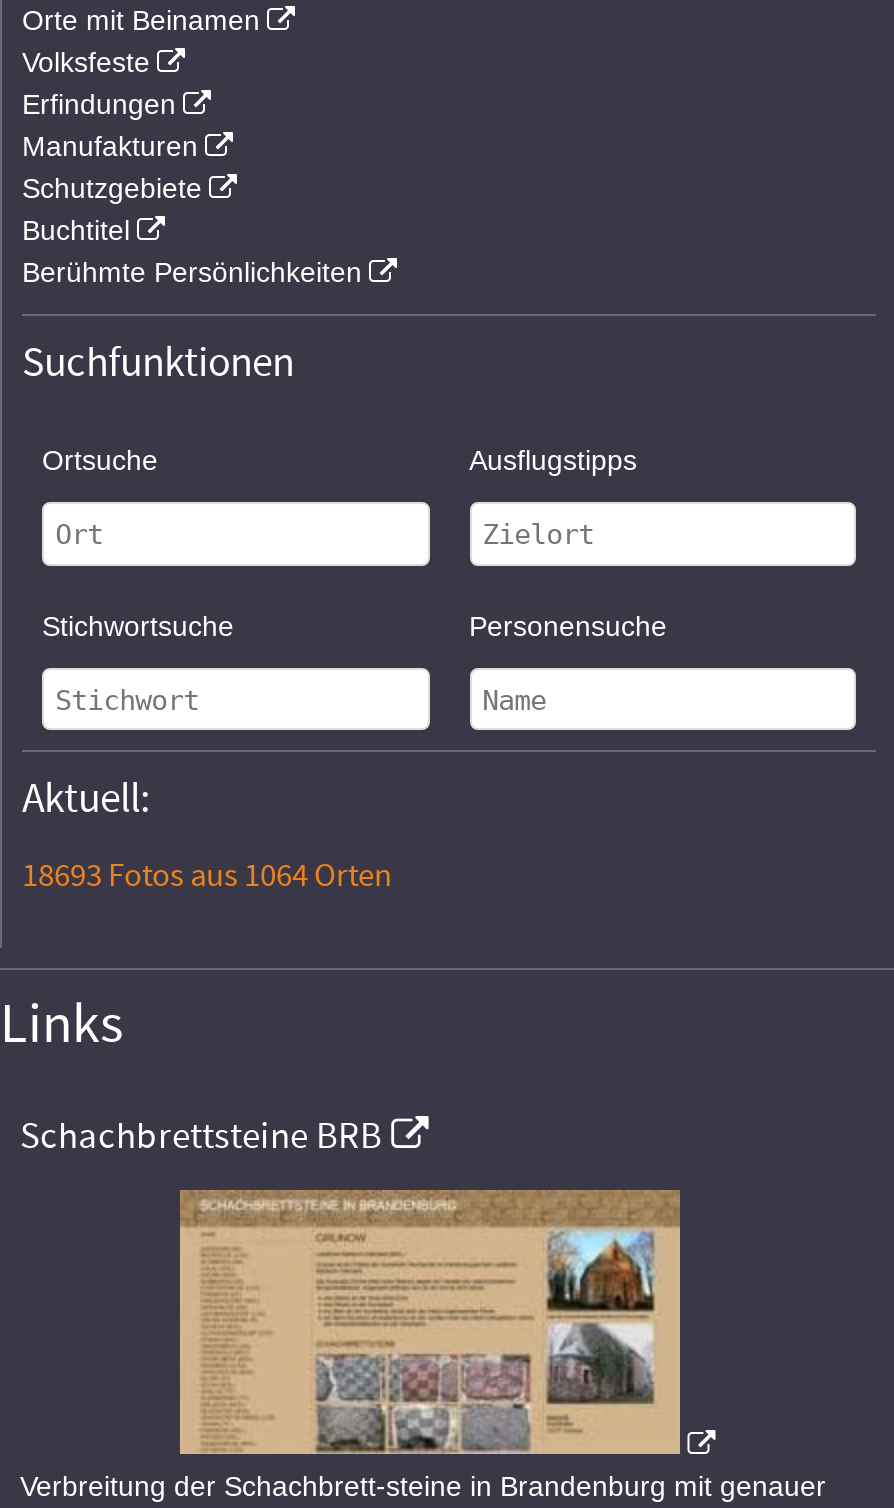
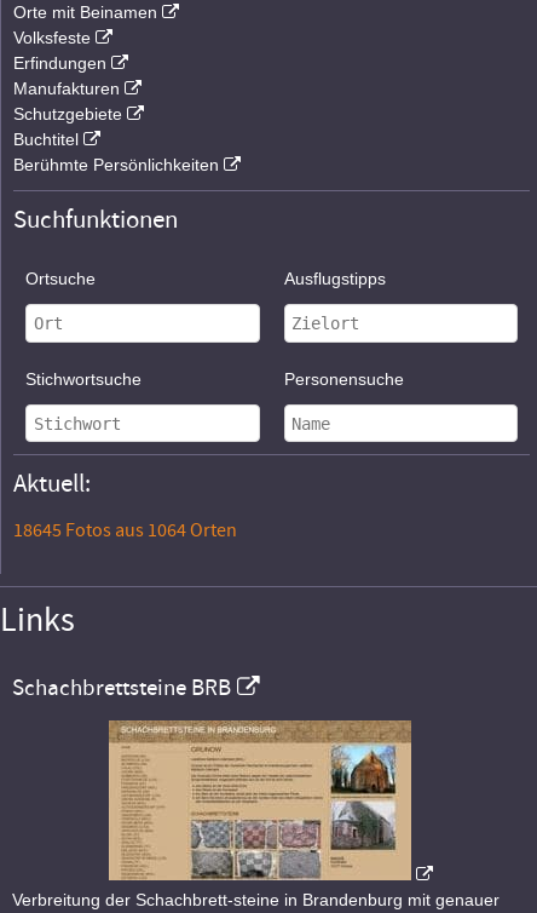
[22,855,392,899] 18693 Fotos aus 1064 Orten -> [13,518,237,544] 18645 Fotos aus 1064 Orten

